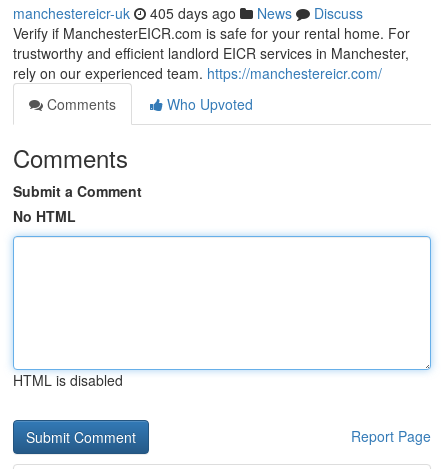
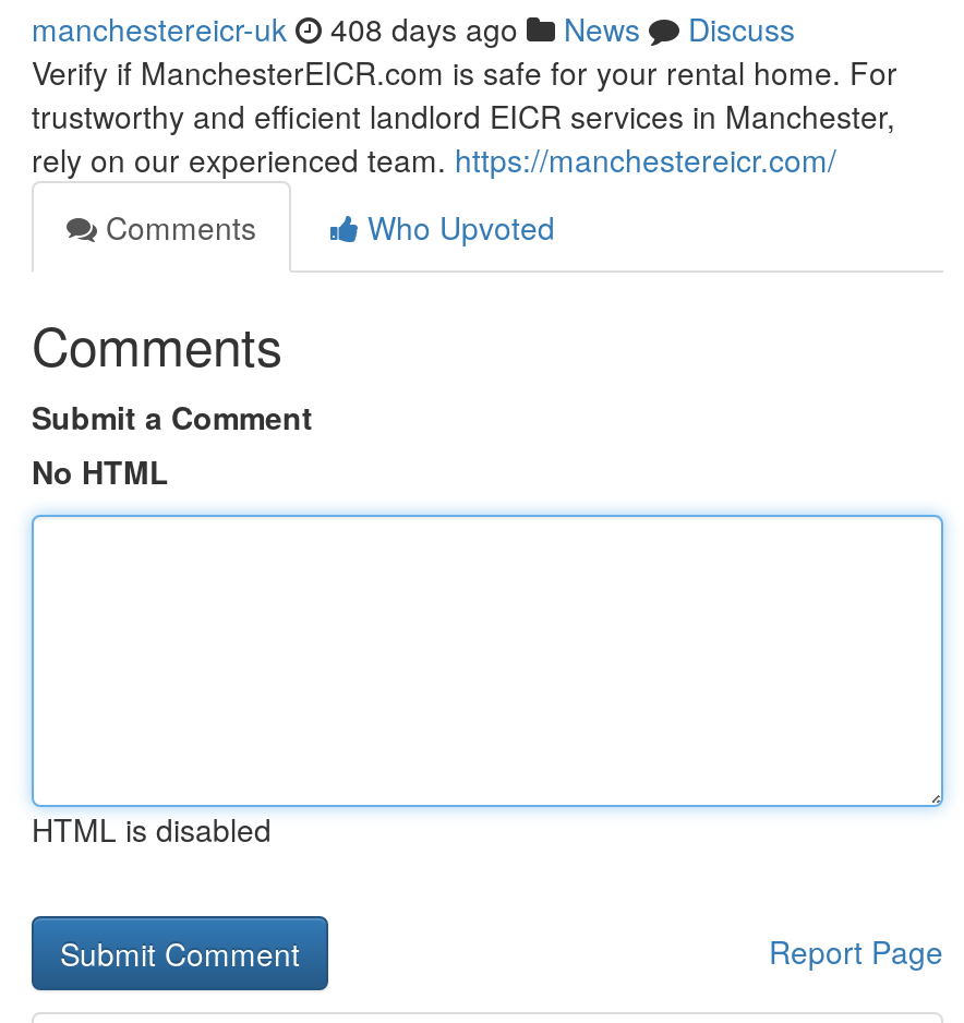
[13,3,363,23] manchestereicr-uk 405 days ago News Discuss -> [32,7,795,50] manchestereicr-uk 408 days ago News Discuss

